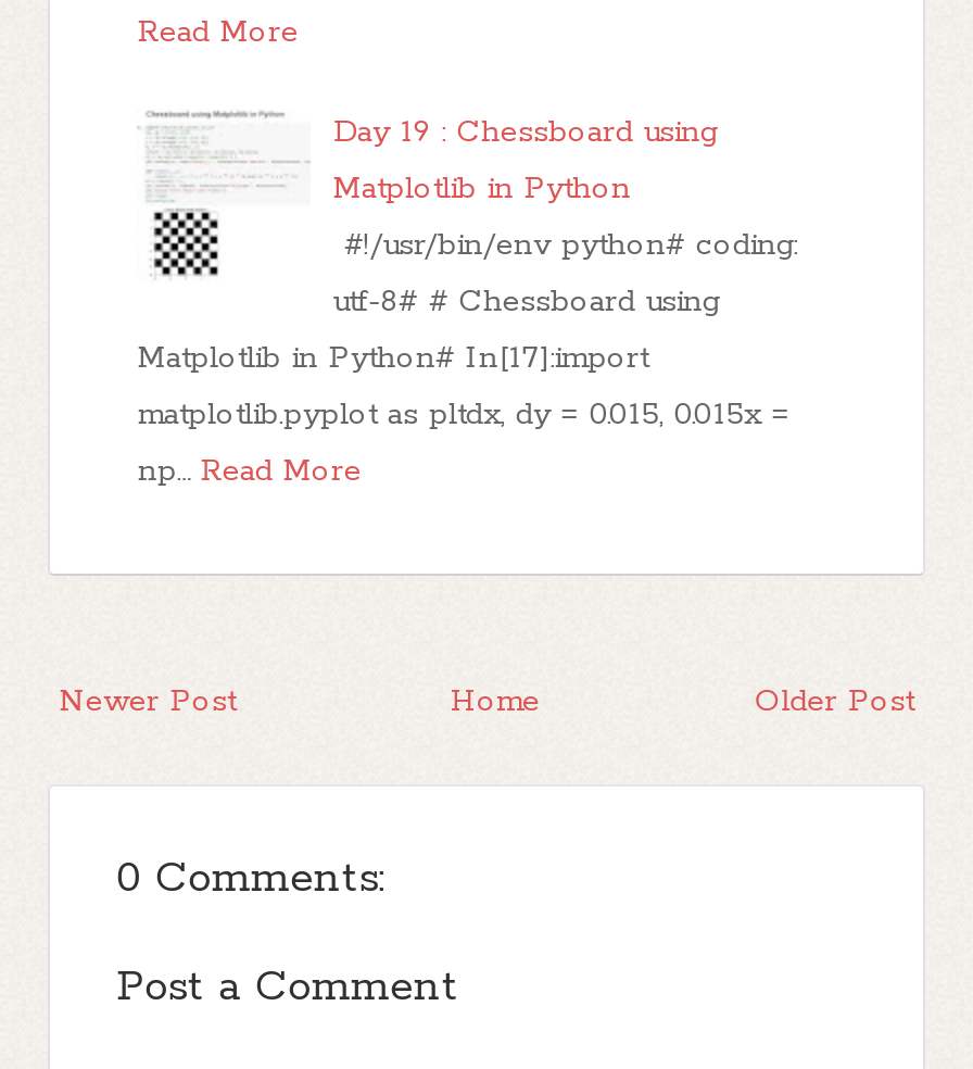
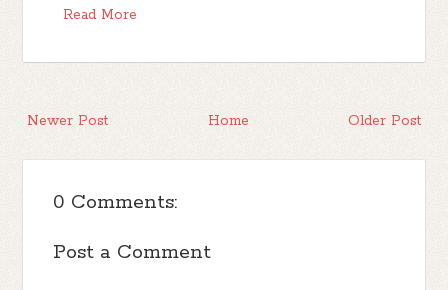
[137,109,798,492] [image] | Day 19 : Chessboard using | Matplotlib in Python | #!/usr/bin/env python# coding: | utf-8# # Chessboard using | Matplotlib in Python# In[17]:import | matplotlib.pyplot as pltdx, dy = 0.015, 0.015x = | np… Read More -> none

